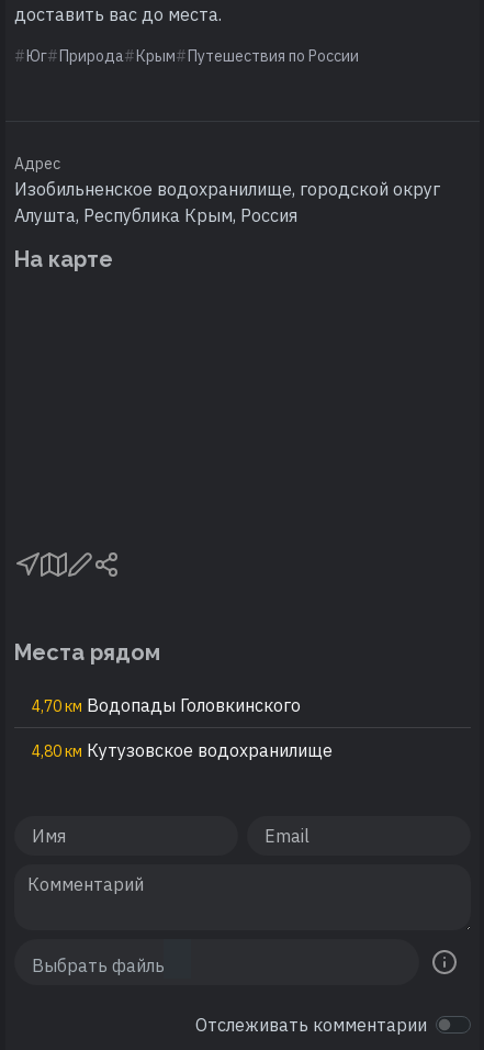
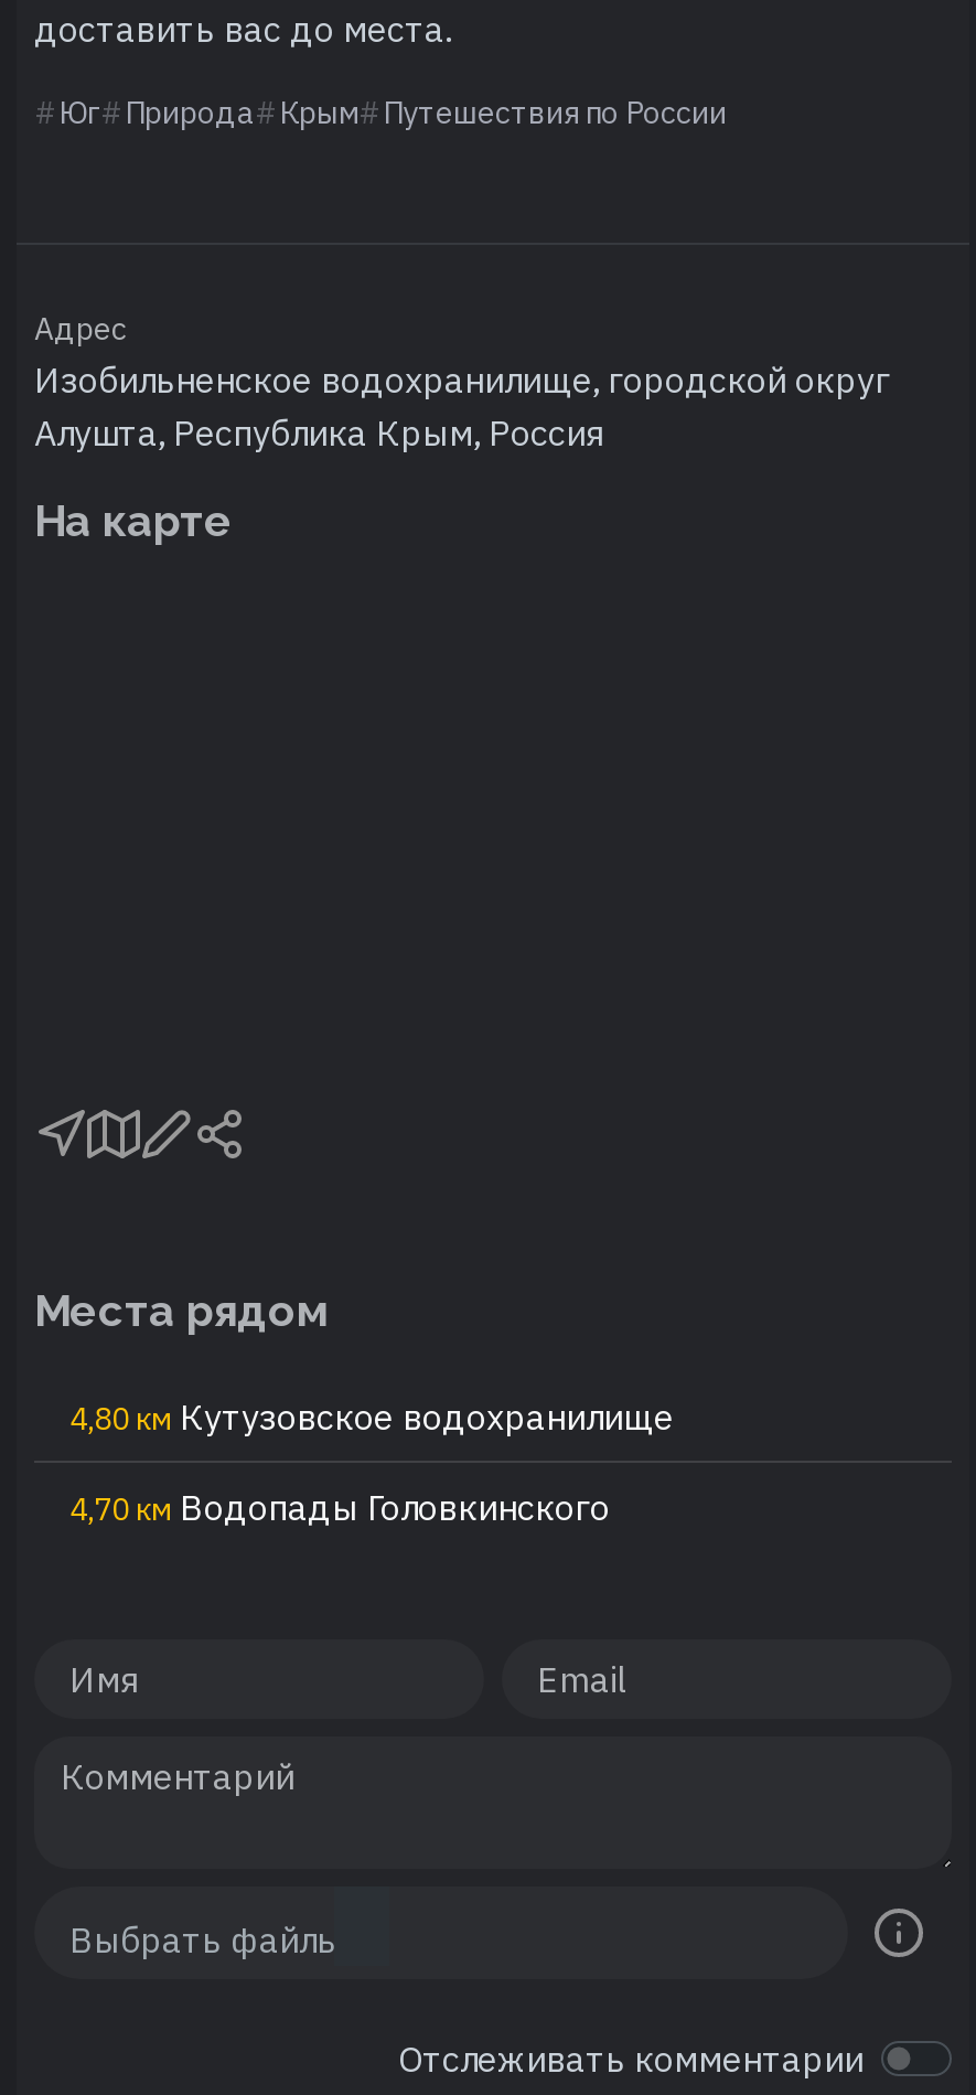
moved [32,694,301,716] -> [69,1484,610,1528]: 4,70 км Водопады Головкинского
moved [32,739,333,761] -> [69,1394,674,1438]: 4,80 км Кутузовское водохранилище

